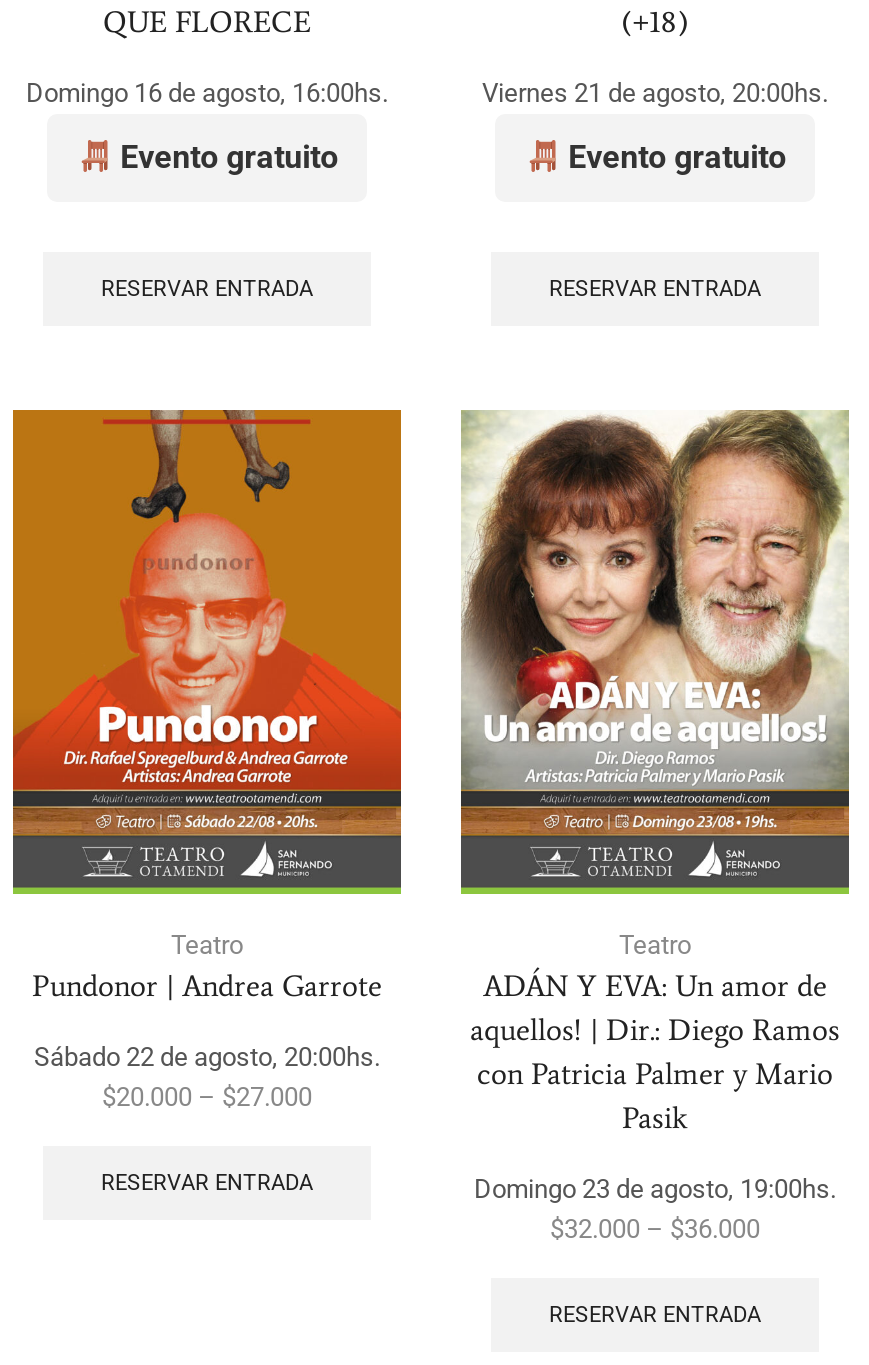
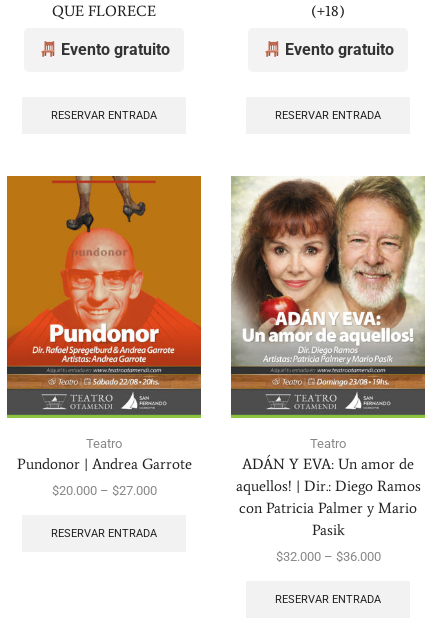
[26,78,388,108] Domingo 16 de agosto, 16:00hs. -> none
[482,78,828,108] Viernes 21 de agosto, 20:00hs. -> none
[34,1042,380,1072] Sábado 22 de agosto, 20:00hs. -> none
[474,1174,836,1204] Domingo 23 de agosto, 19:00hs. -> none

